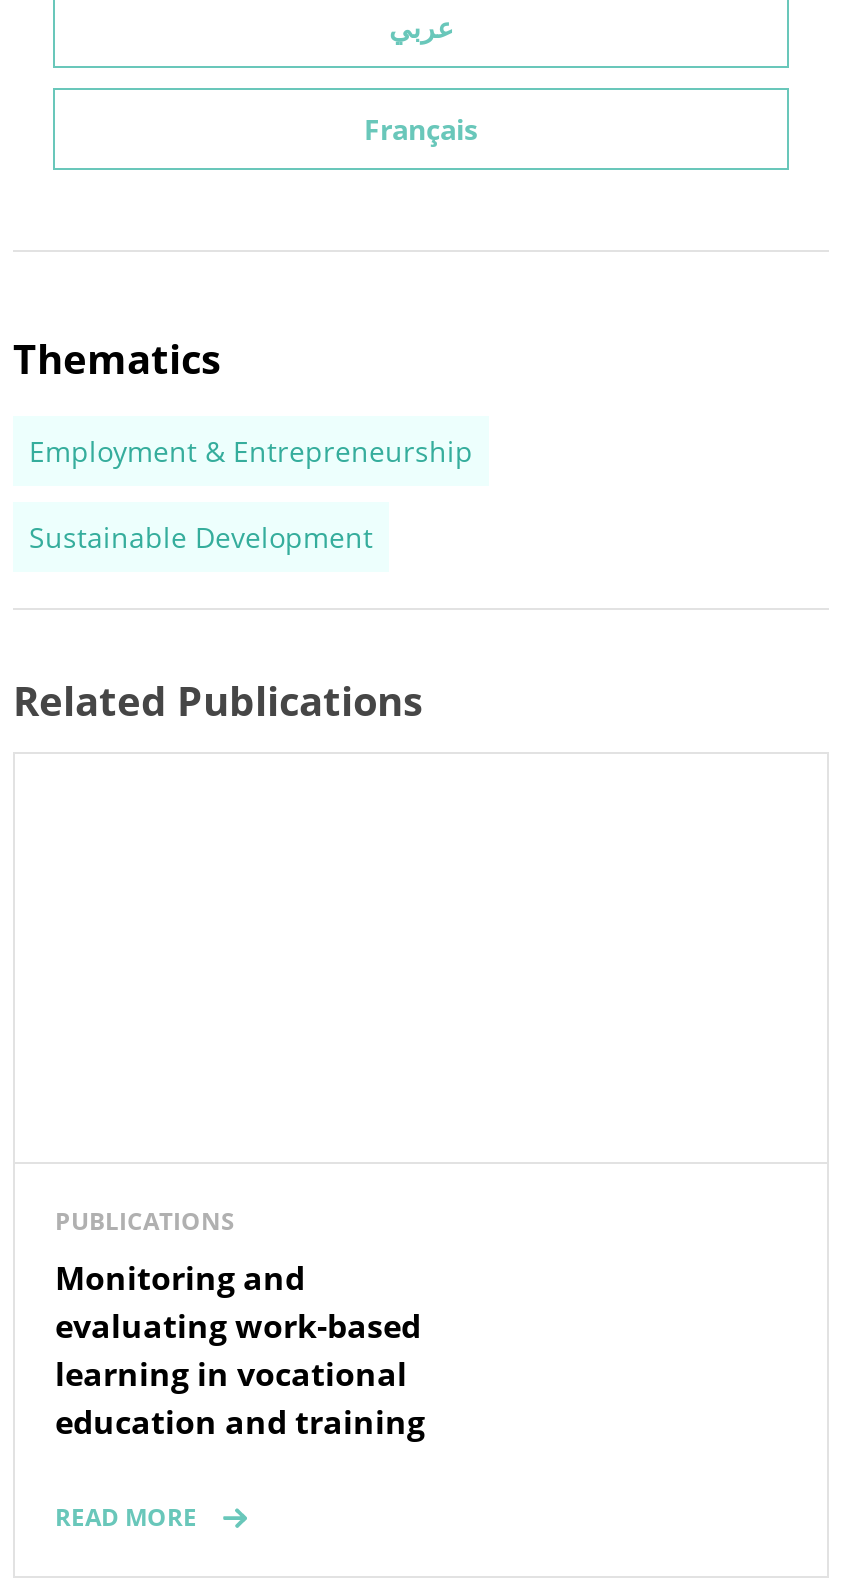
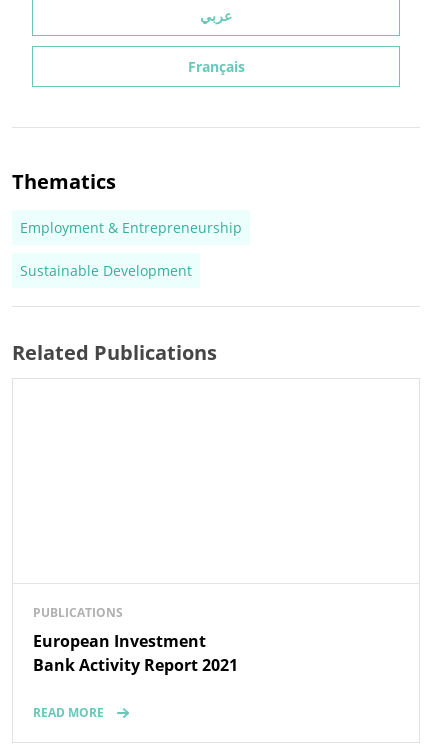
[55,1257,425,1445] Monitoring and | evaluating work-based | learning in vocational | education and training -> [33,630,238,676] European Investment | Bank Activity Report 2021

